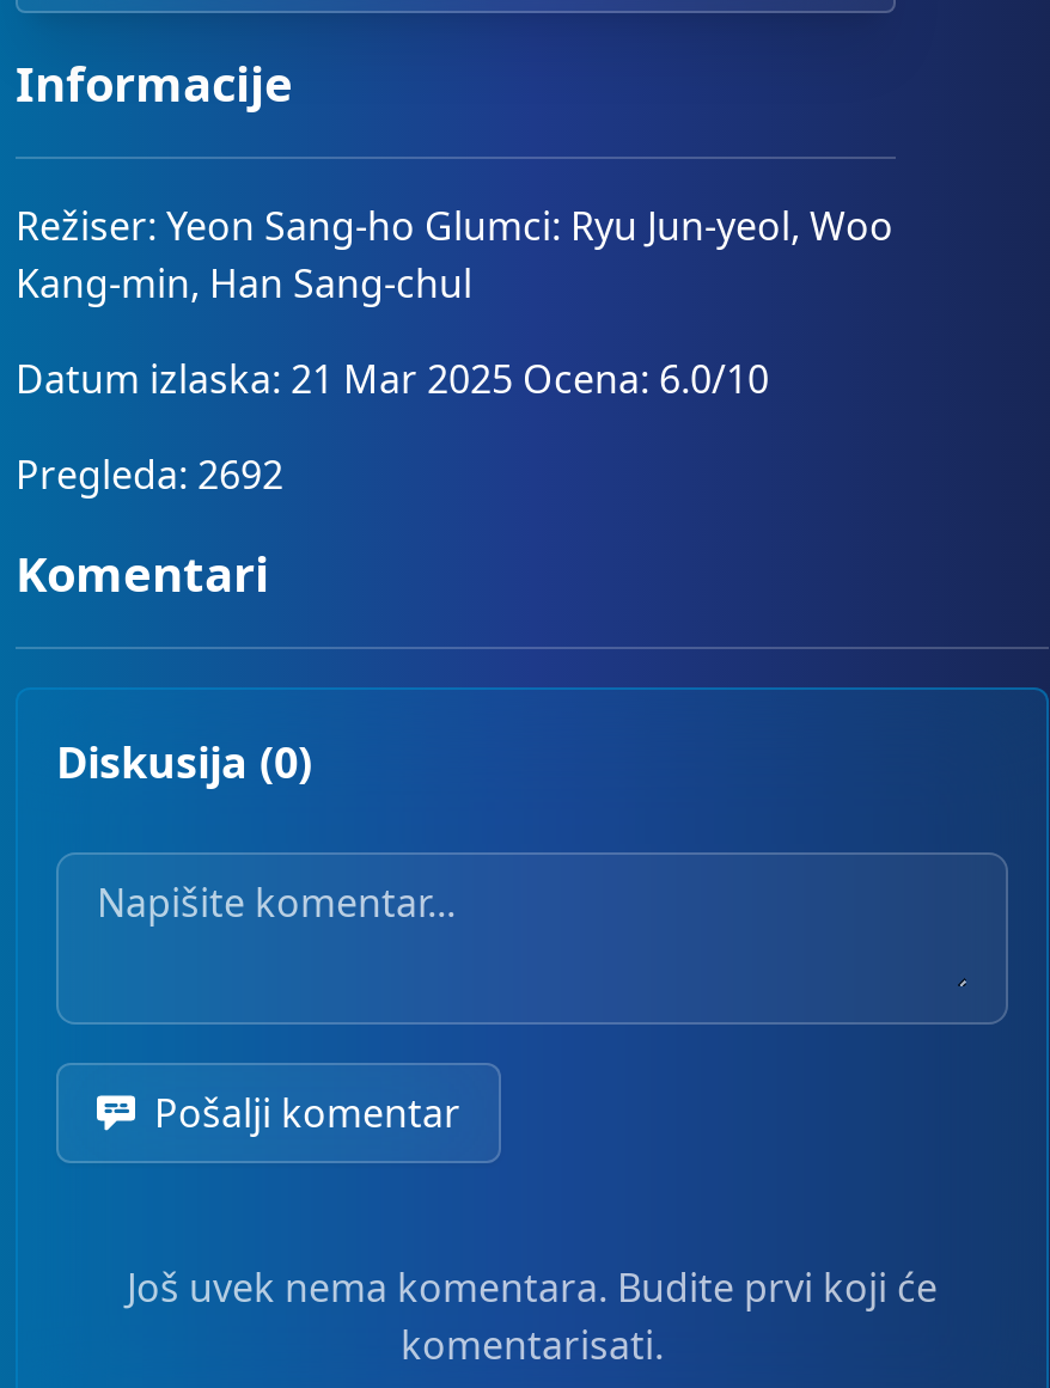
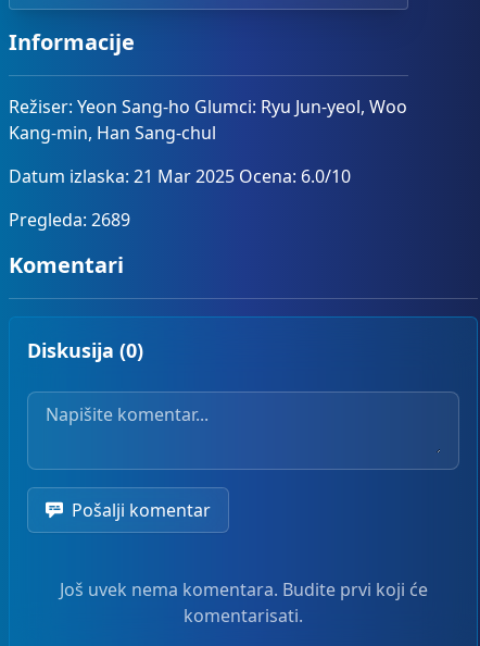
[16,448,283,500] Pregleda: 2692 -> [9,208,130,231] Pregleda: 2689

